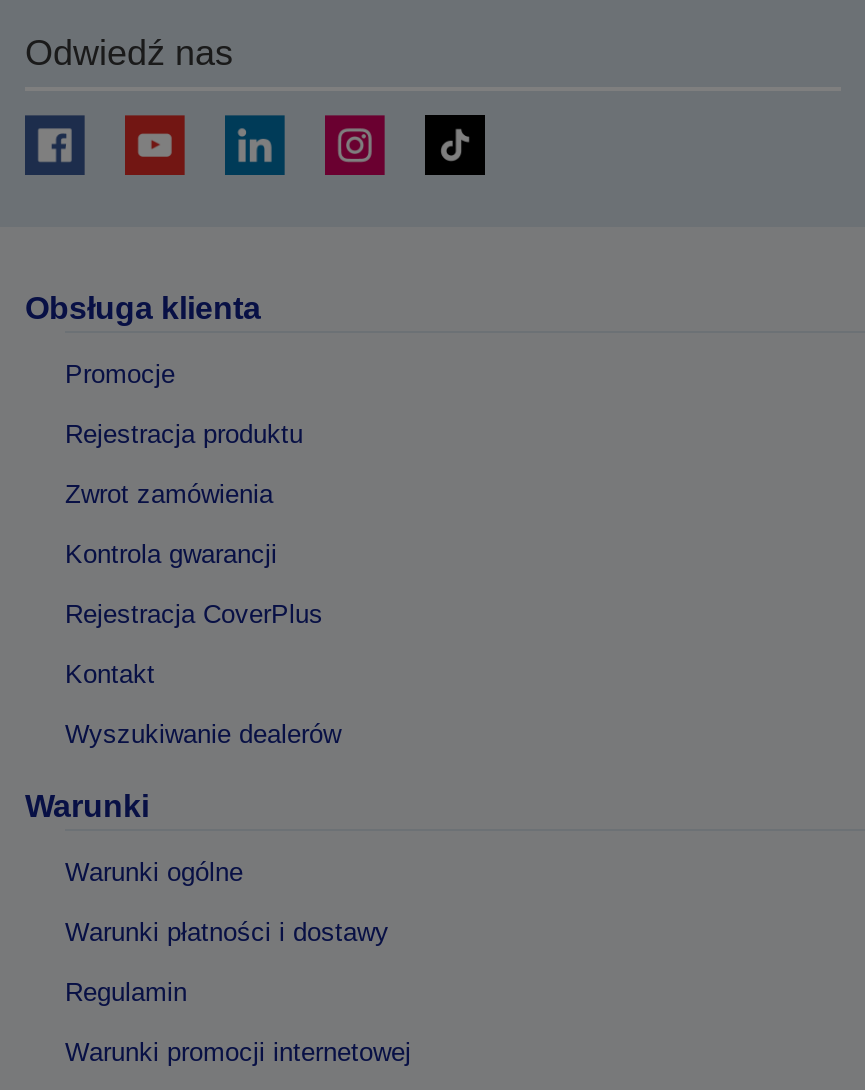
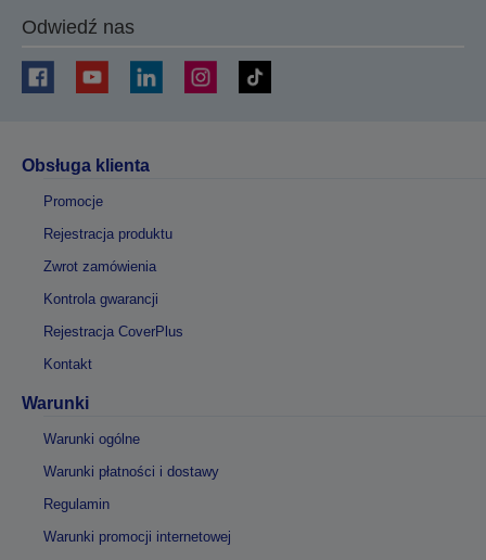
[65,718,341,748] Wyszukiwanie dealerów -> none

